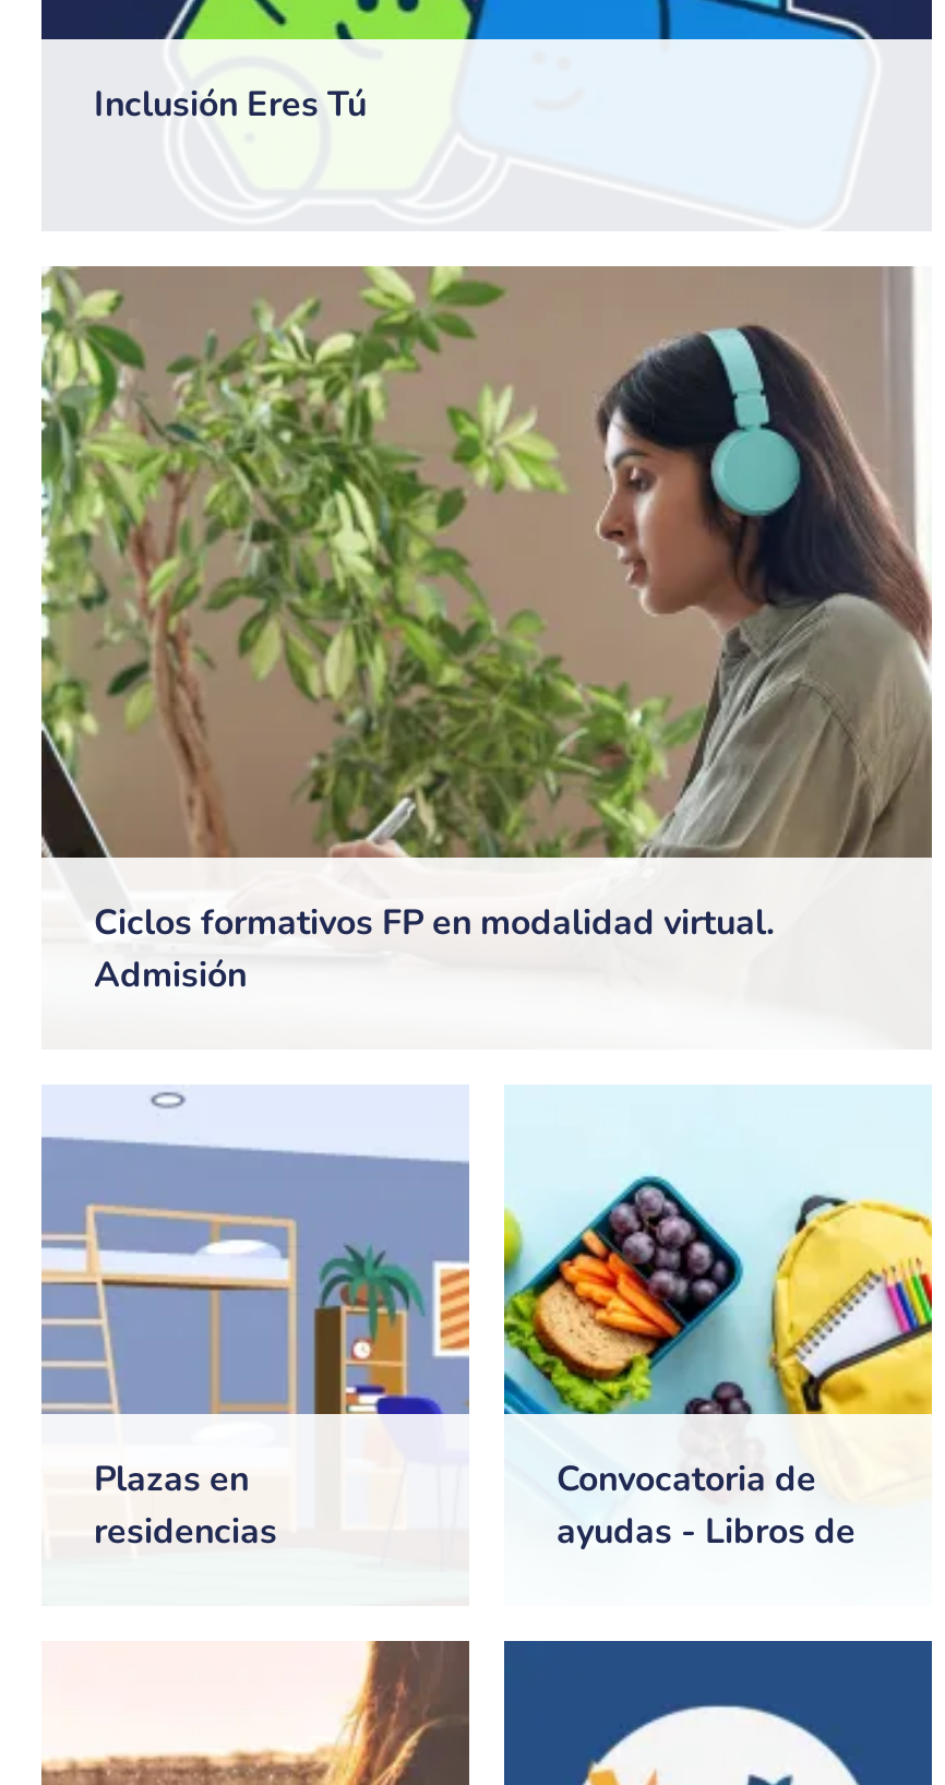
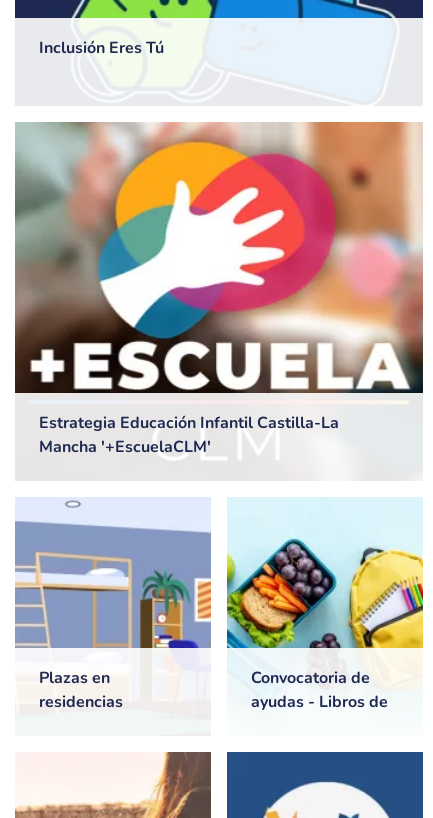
[41,266,934,1000] [image] | Ciclos formativos FP en modalidad virtual. | Admisión -> [14,122,424,458] [image] | Estrategia Educación Infantil Castilla-La | Mancha '+EscuelaCLM'

